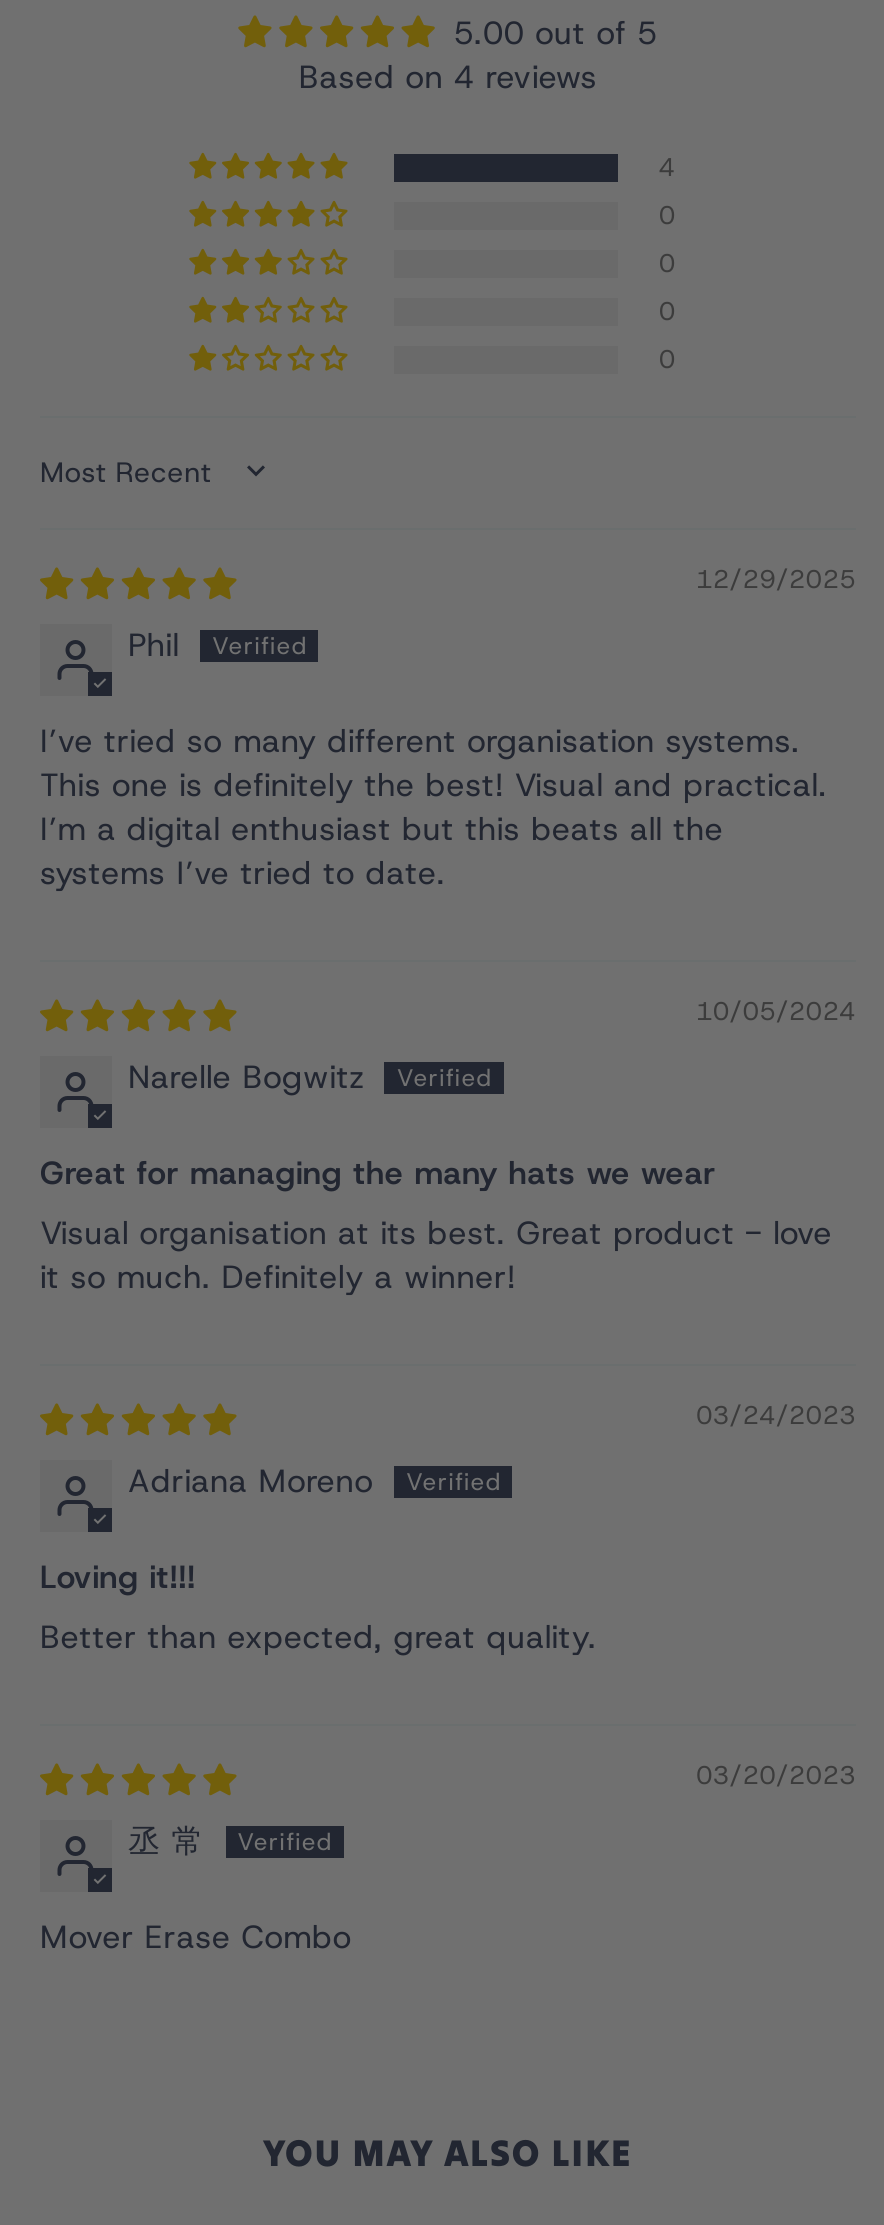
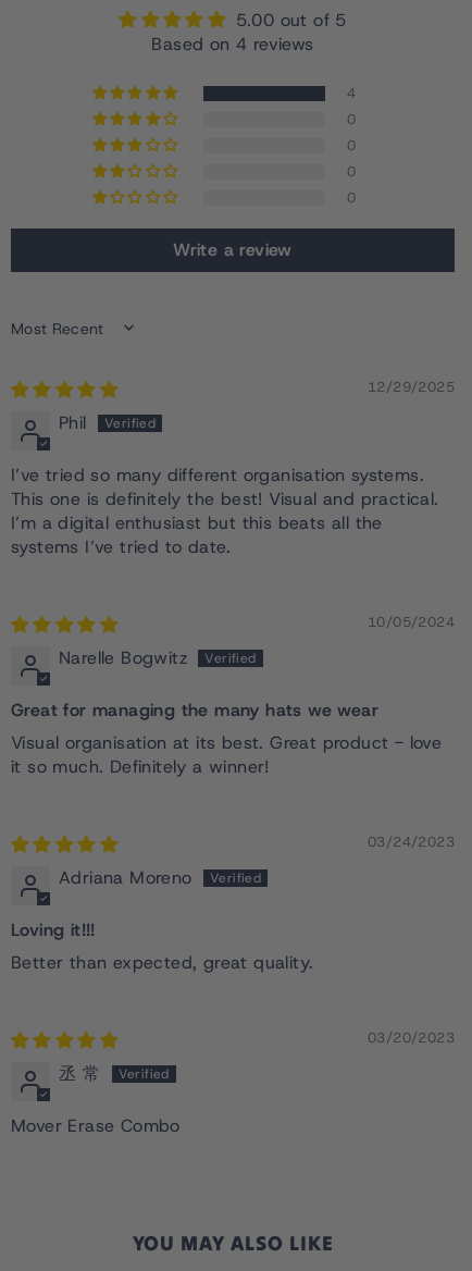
none -> [173,239,292,262] Write a review

